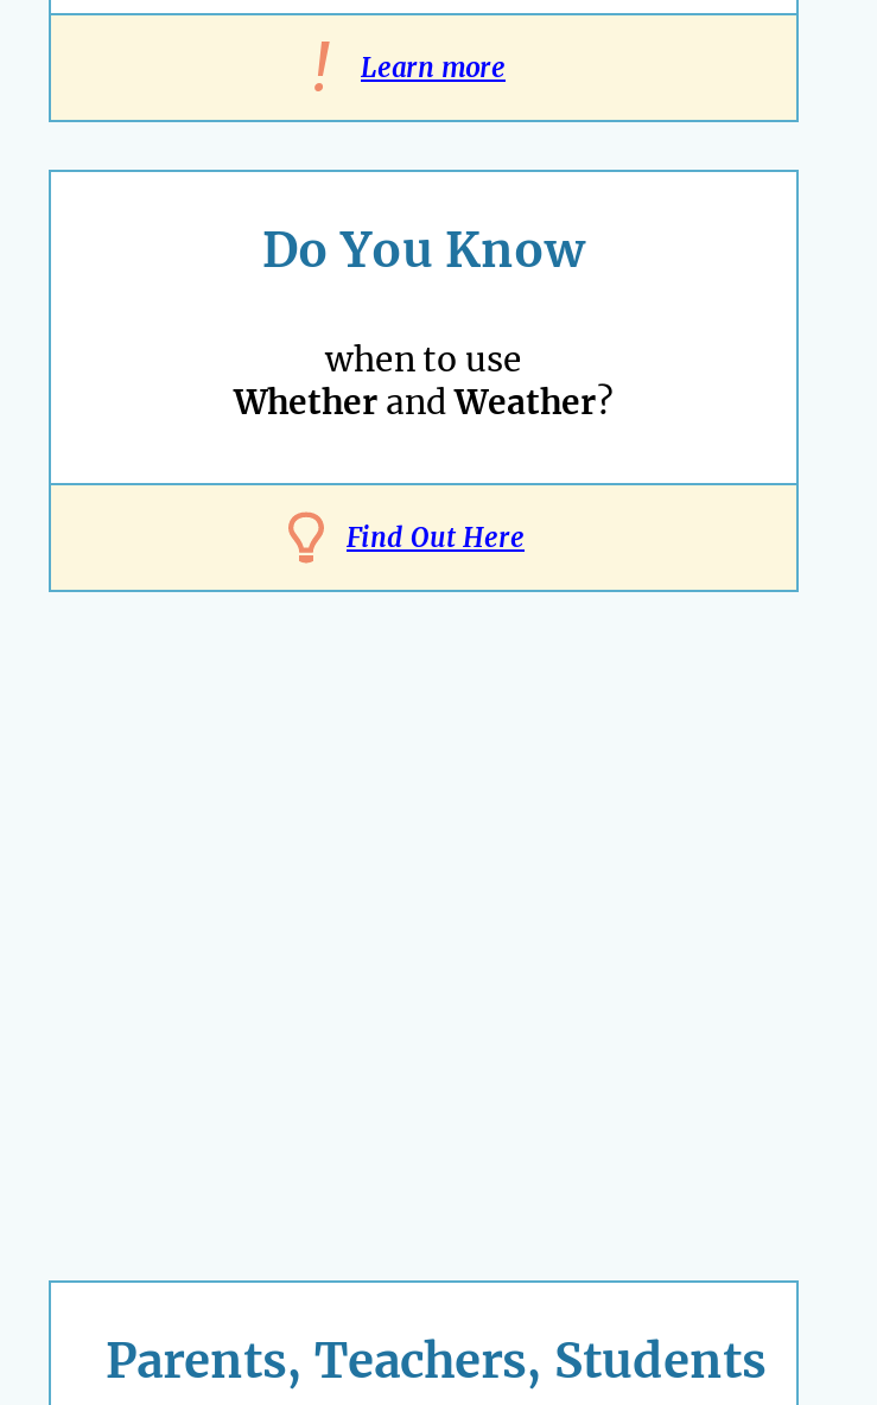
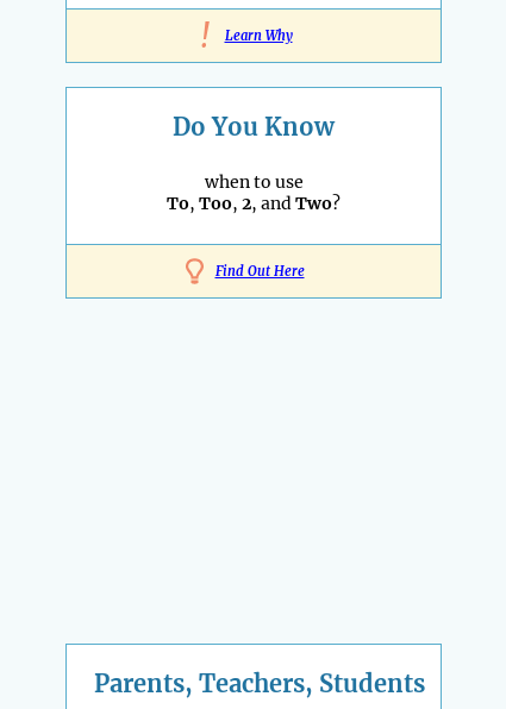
[361,52,506,85] Learn more -> [224,27,292,44] Learn Why
[234,382,614,425] Whether and Weather? -> [167,193,341,214] To, Too, 2, and Two?

